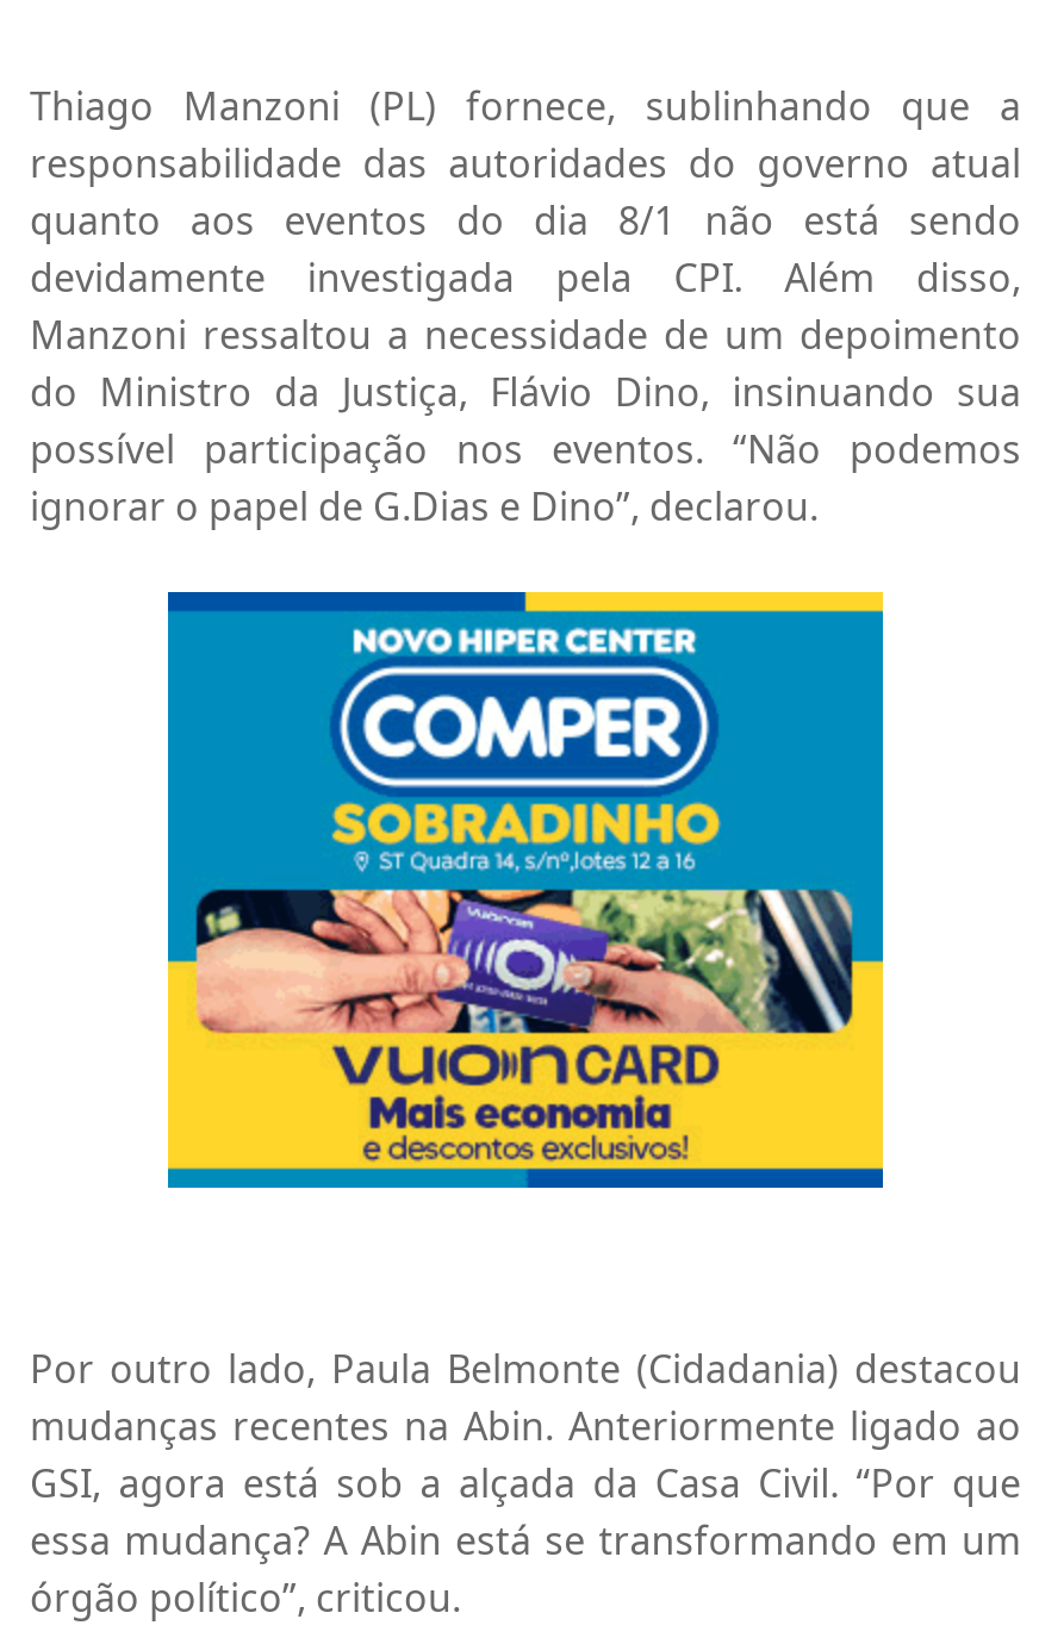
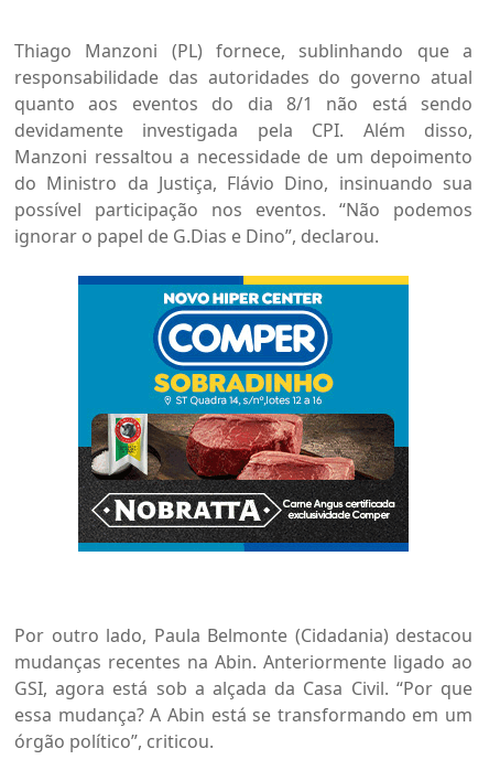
[166,888,885,1171] [image] -> [77,413,410,544] [image]

